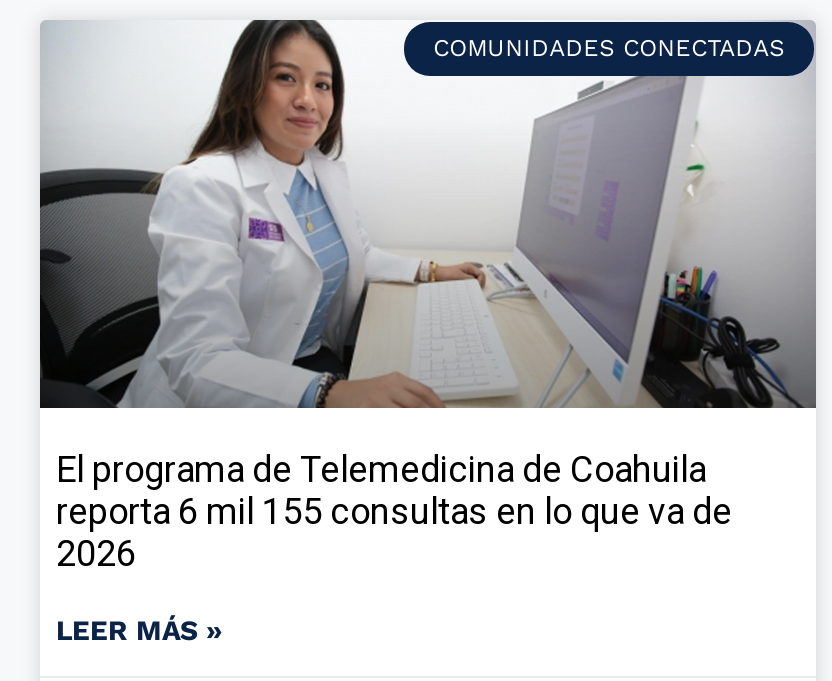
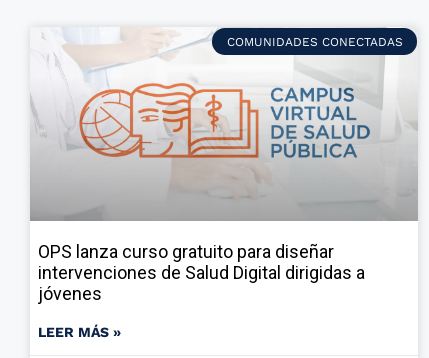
[38,17,816,574] [image] | El programa de Telemedicina de Coahuila | reporta 6 mil 155 consultas en lo que va de | 2026 -> [30,27,417,304] [image] | OPS lanza curso gratuito para diseñar | intervenciones de Salud Digital dirigidas a | jóvenes

